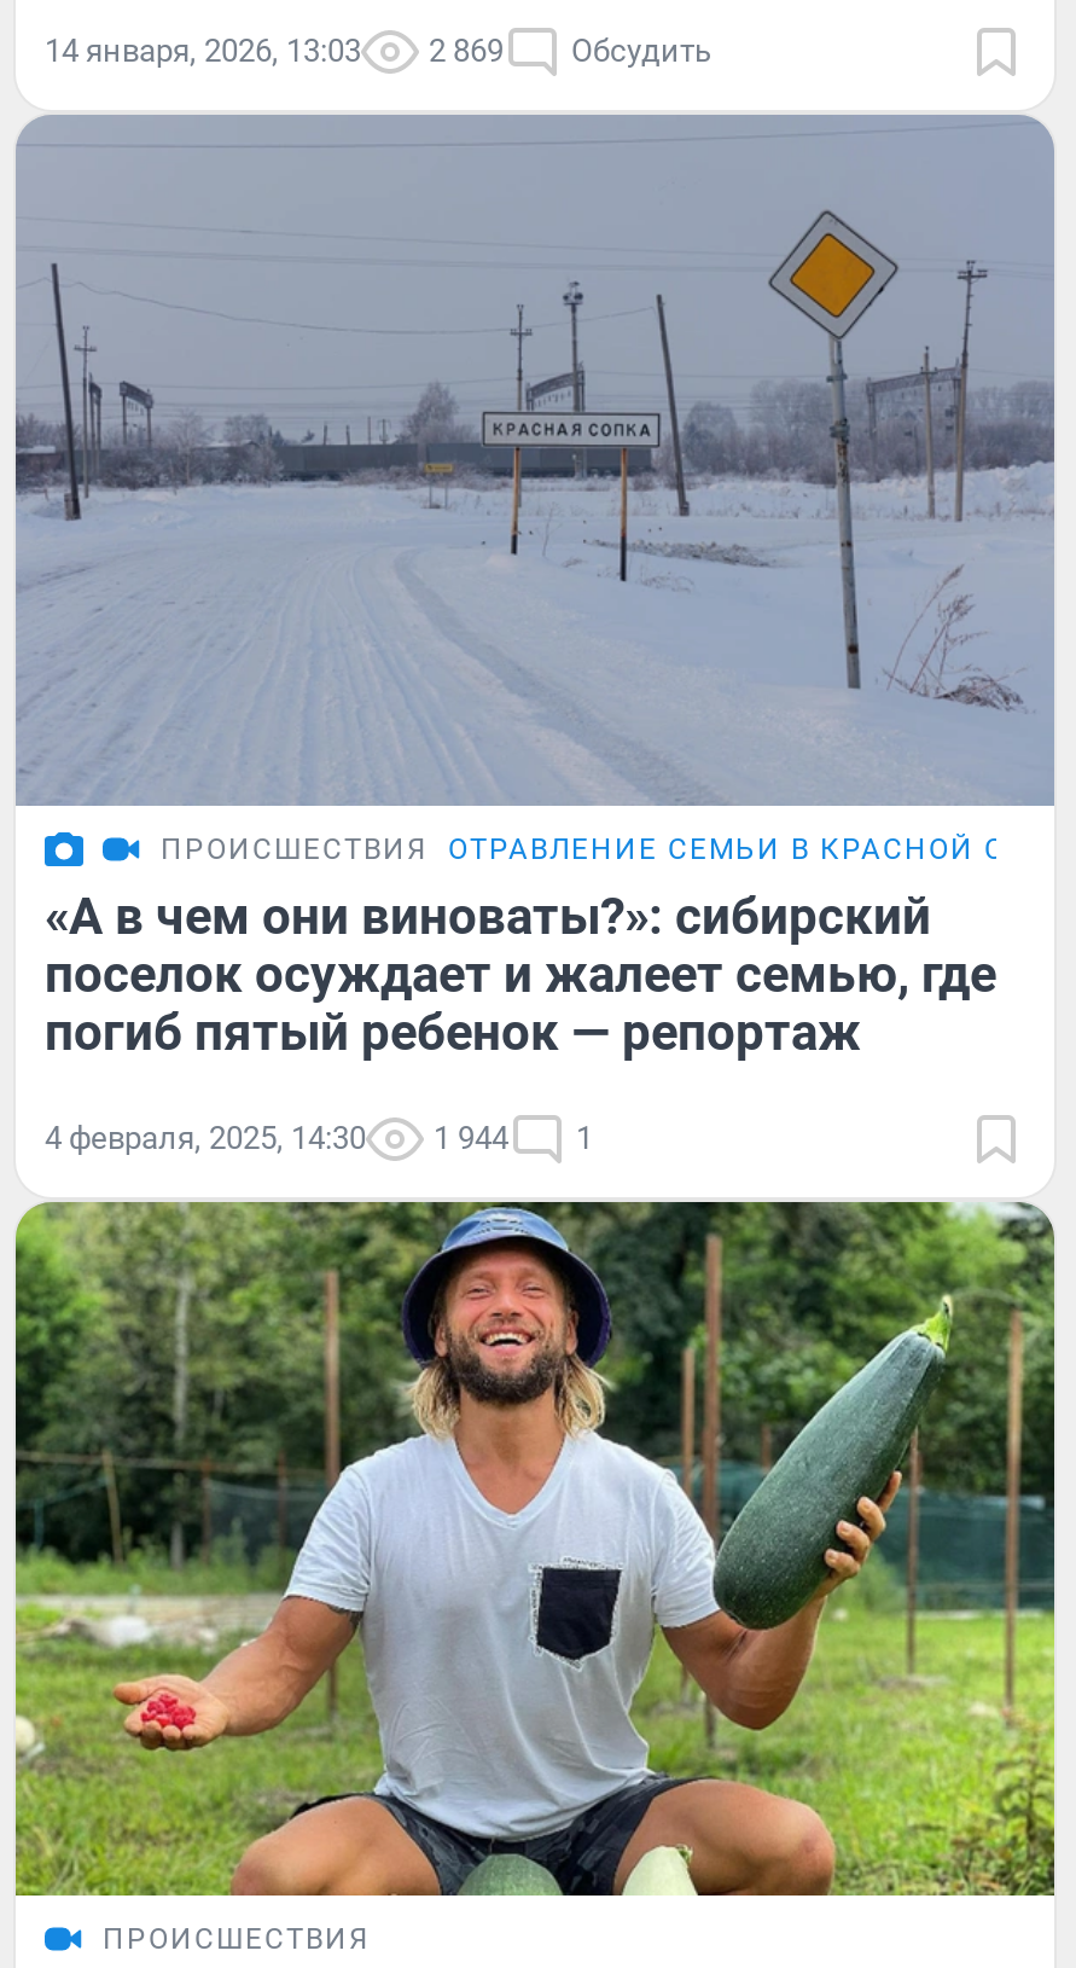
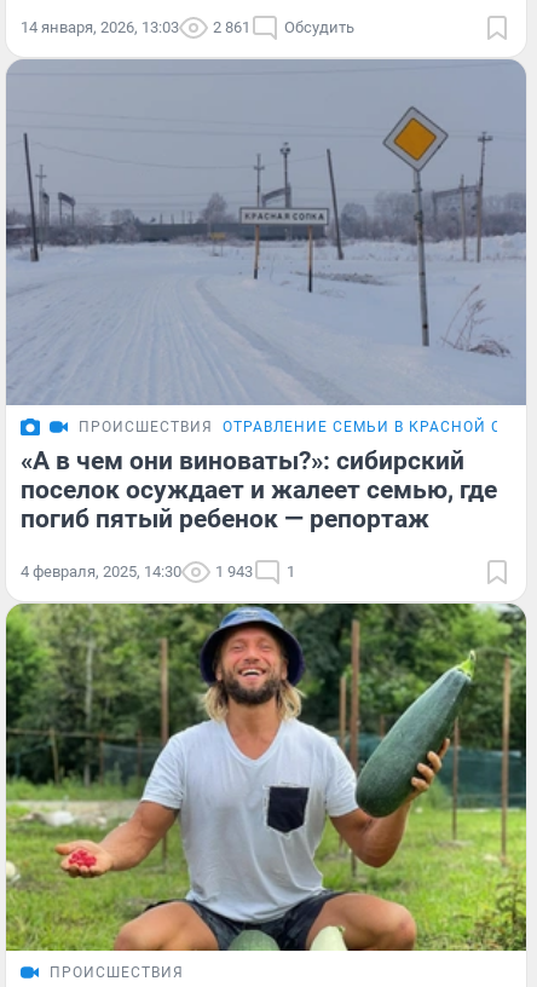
[45,32,711,68] 14 января, 2026, 13:03 2 869 Обсудить -> [21,18,354,36] 14 января, 2026, 13:03 2 861 Обсудить
[45,1121,593,1157] 4 февраля, 2025, 14:30 1 944 1 -> [21,563,295,581] 4 февраля, 2025, 14:30 1 943 1

